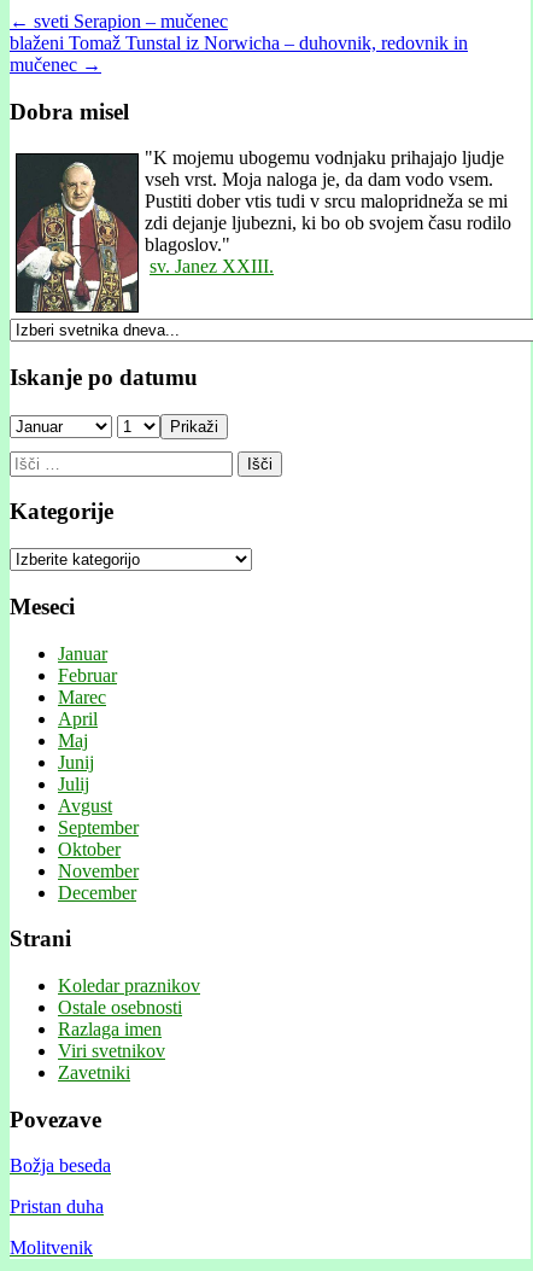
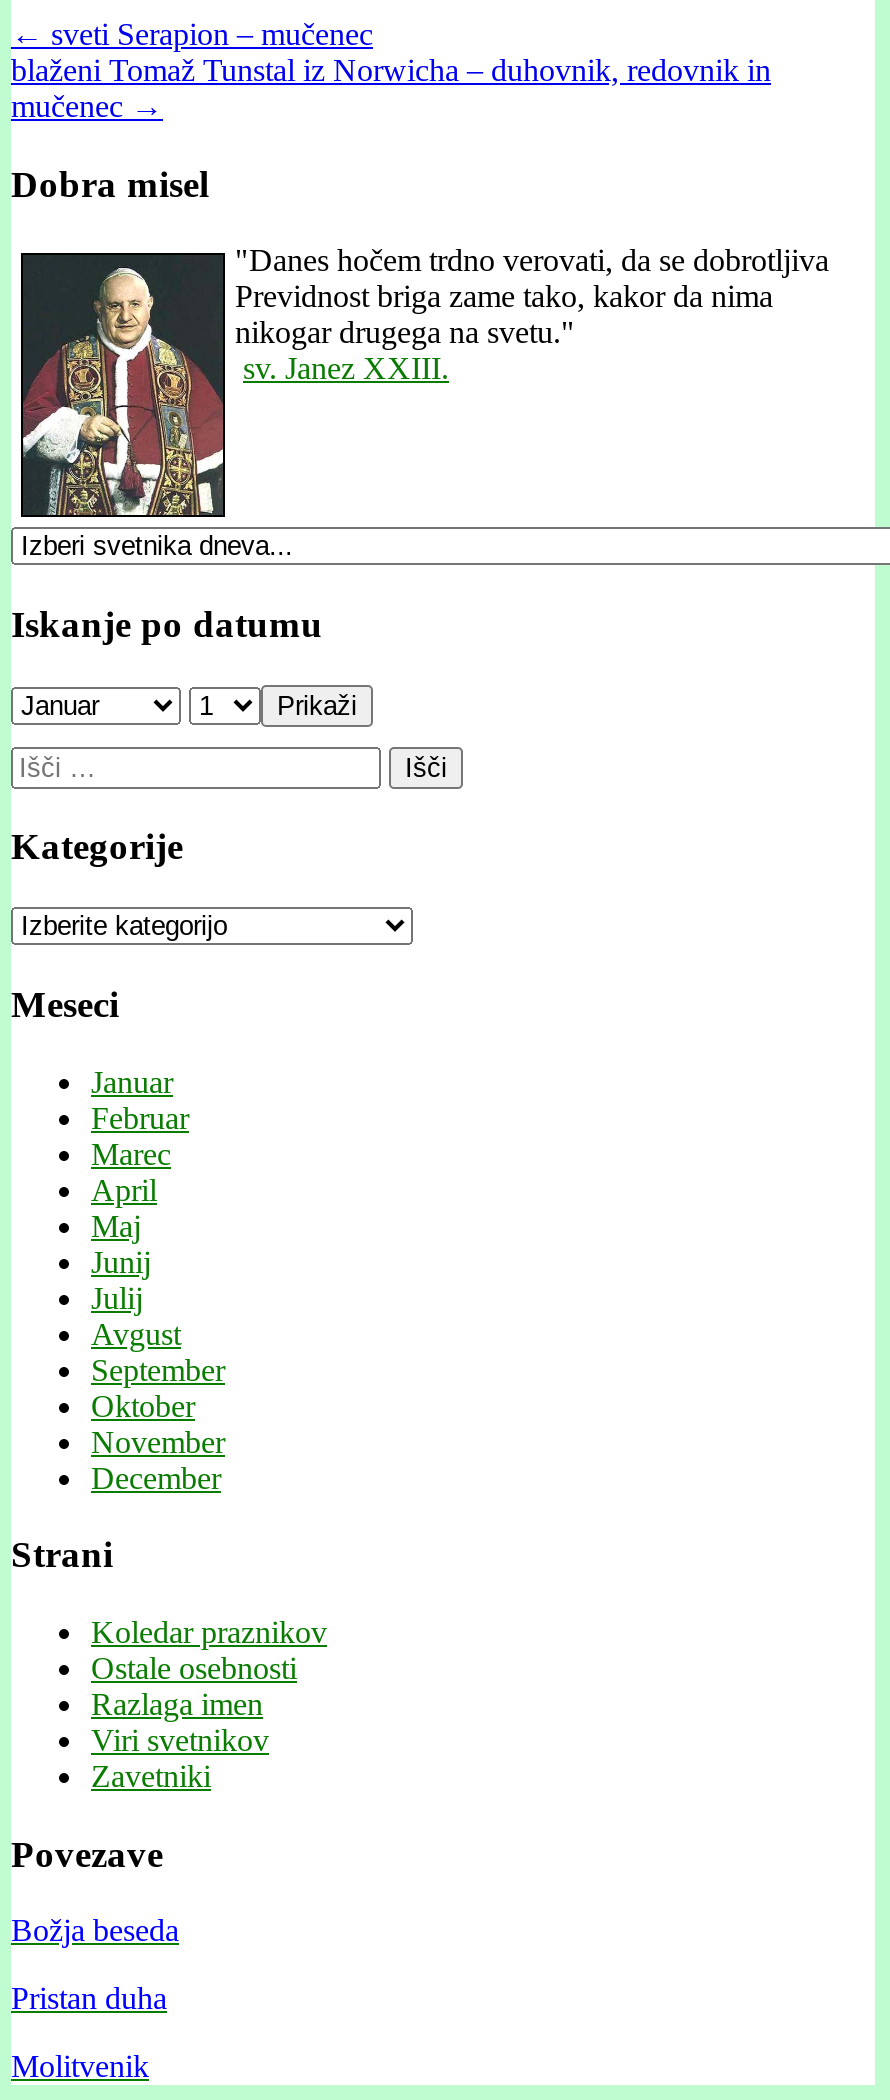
[145,147,511,255] "K mojemu ubogemu vodnjaku prihajajo ljudje | vseh vrst. Moja naloga je, da dam vodo vsem. | Pustiti dober vtis tudi v srcu malopridneža se mi | zdi dejanje ljubezni, ki bo ob svojem času rodilo | blagoslov." -> [235,243,829,349] "Danes hočem trdno verovati, da se dobrotljiva | Previdnost briga zame tako, kakor da nima | nikogar drugega na svetu."
moved [150,256,274,277] -> [243,351,449,385]: sv. Janez XXIII.

